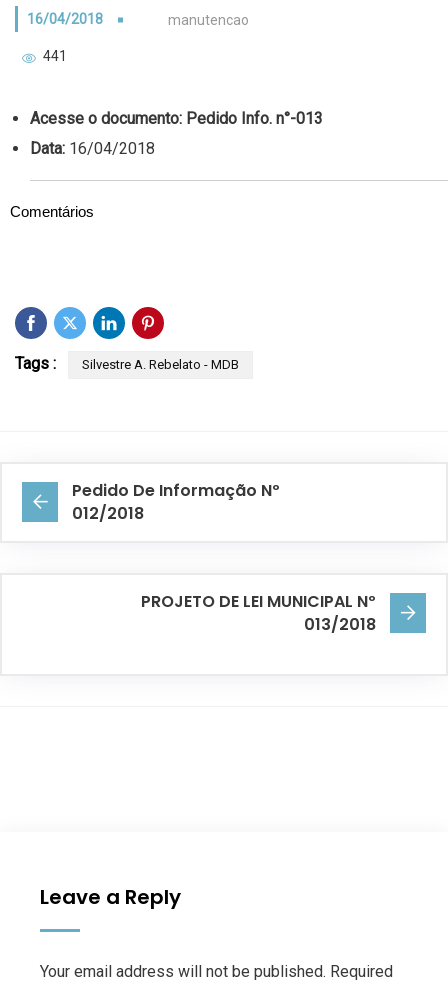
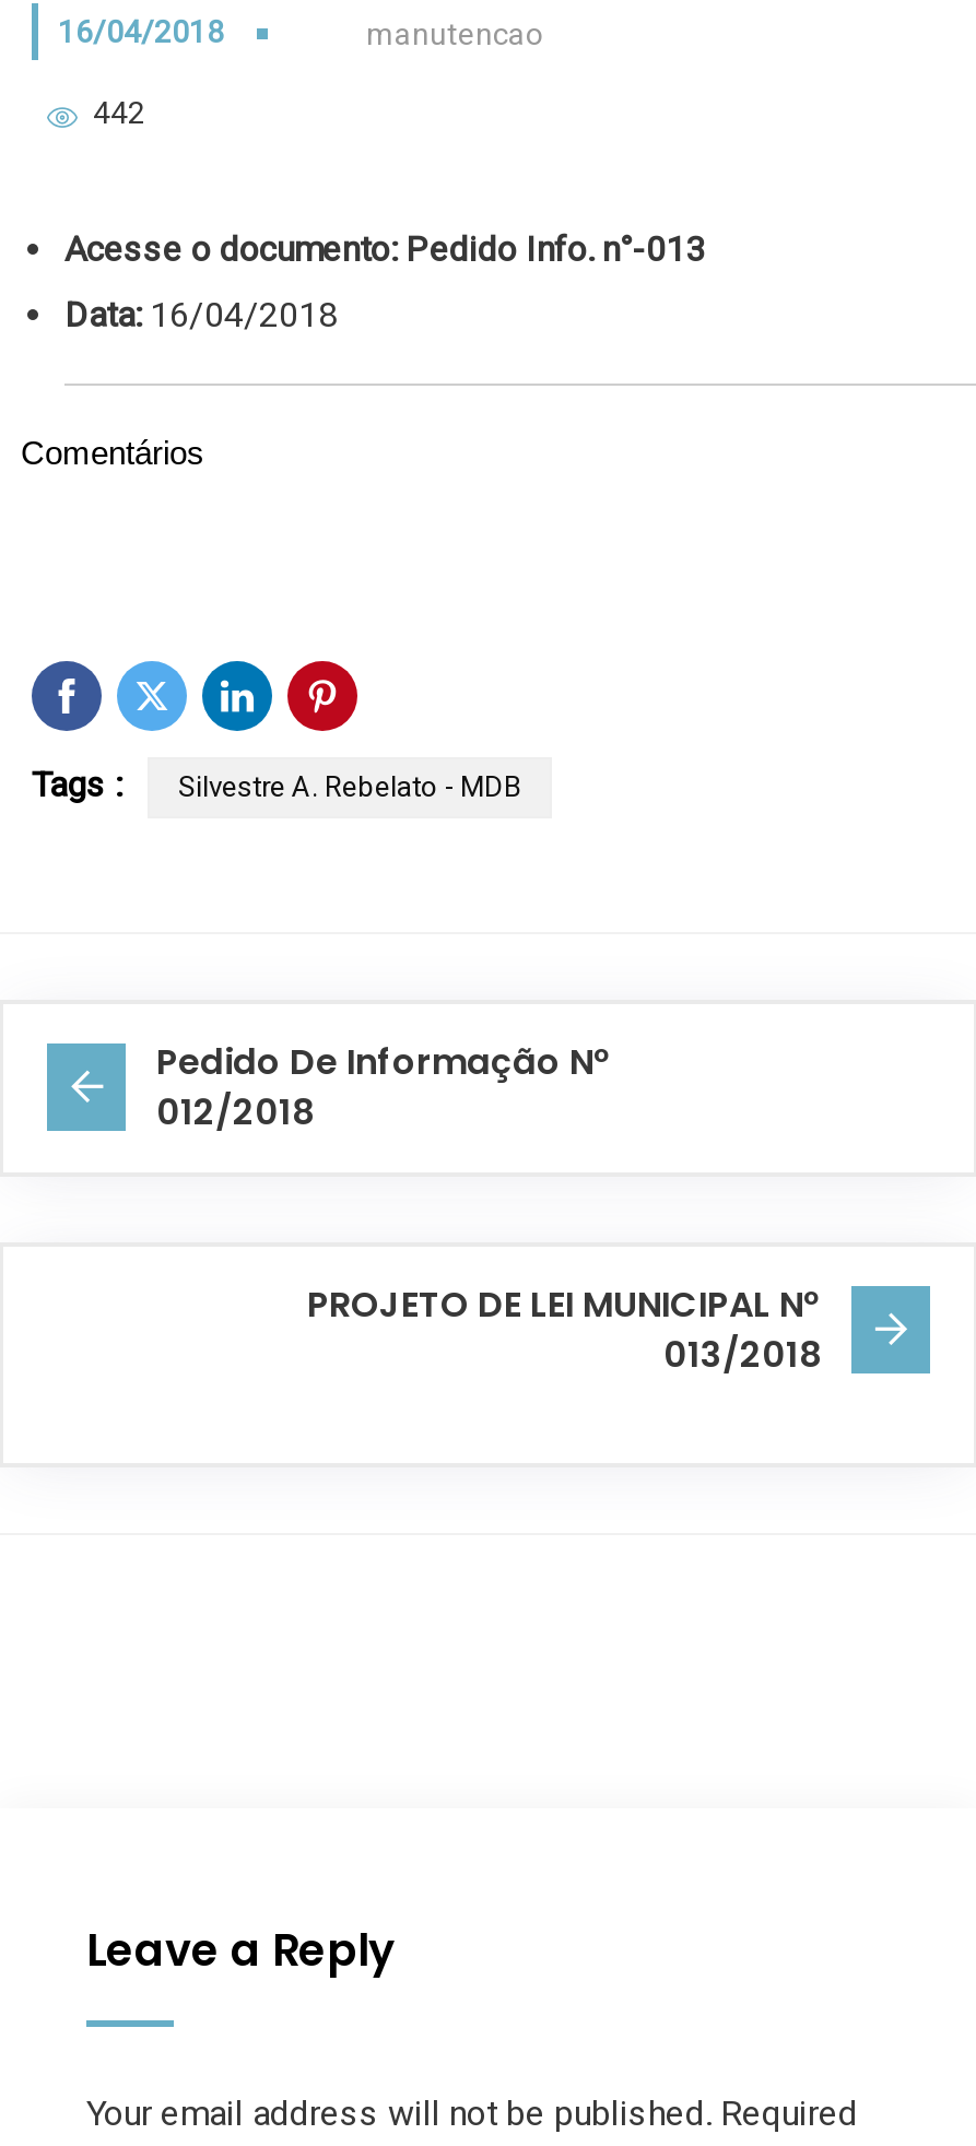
[43,48,67,64] 441 -> [93,96,145,131] 442

